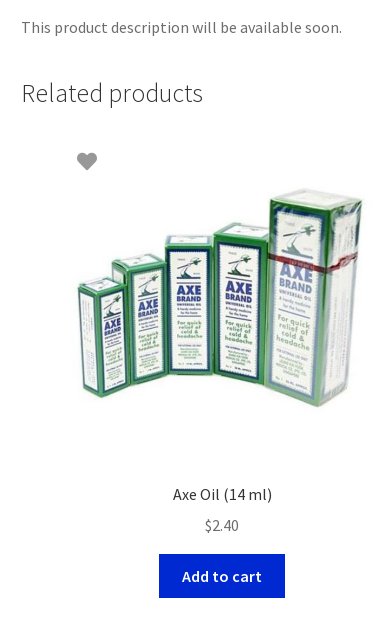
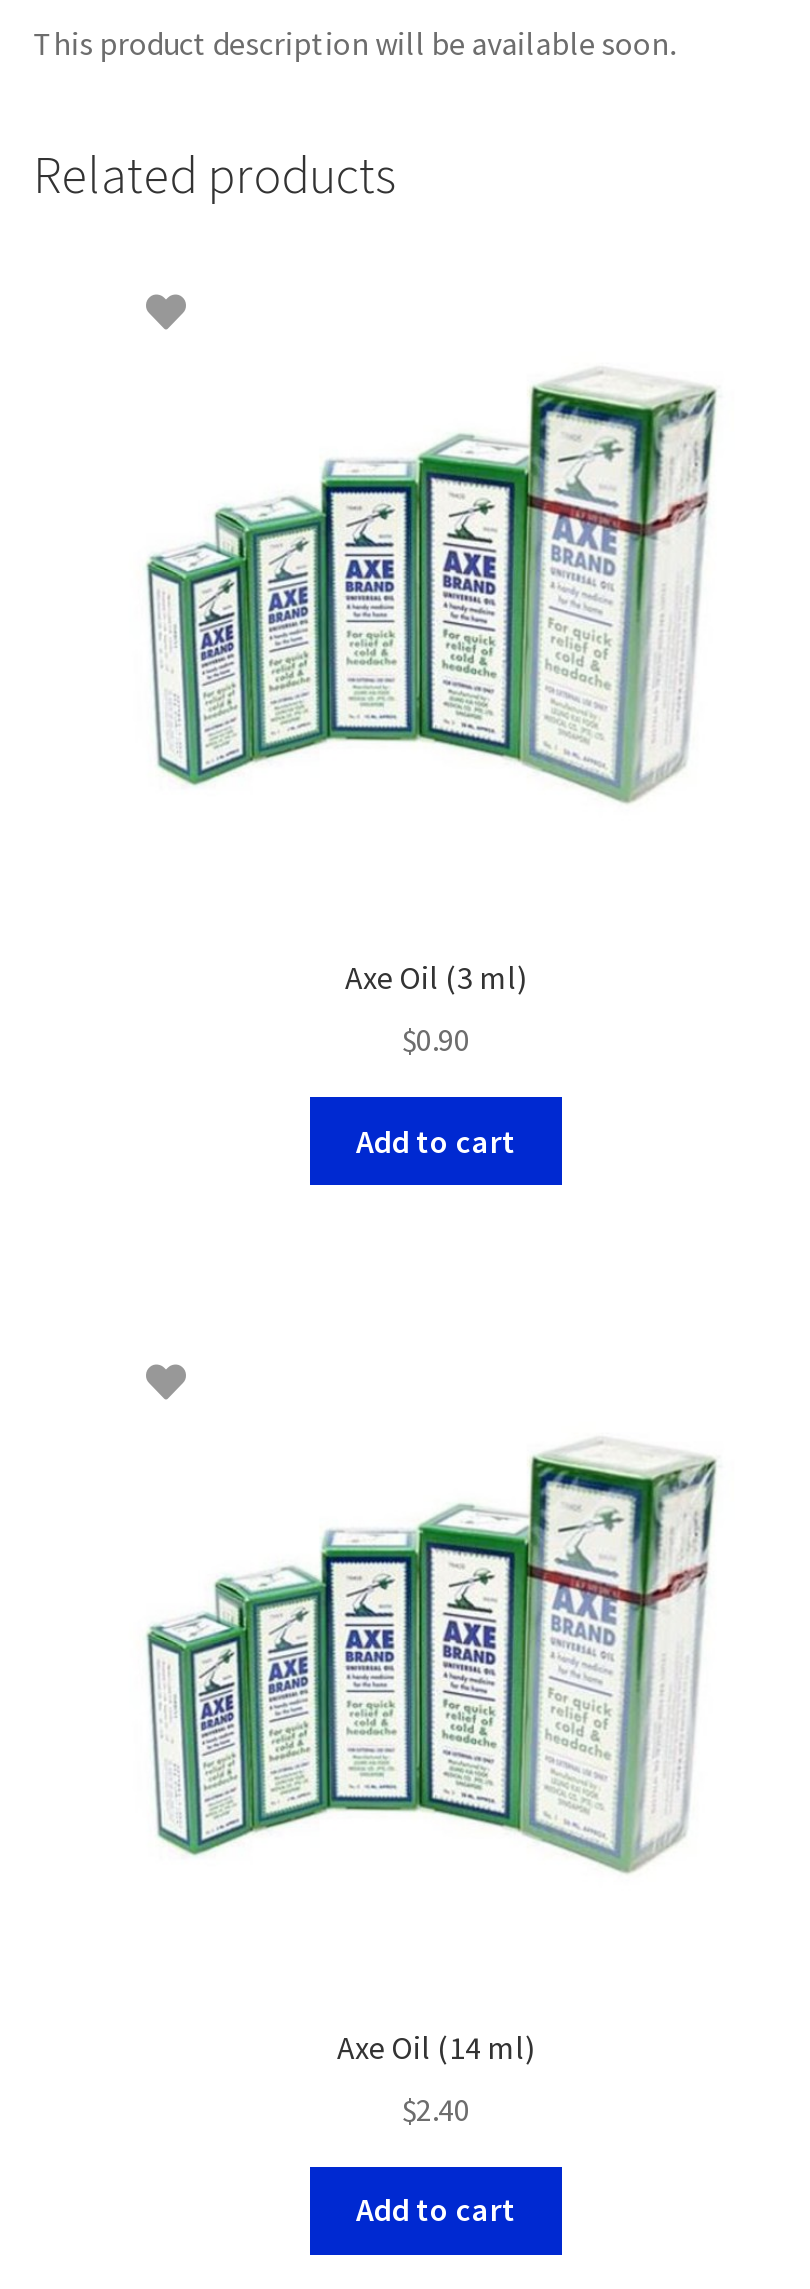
none -> [345,957,527,1160] Axe Oil (3 ml) | $0.90 | Add to cart

